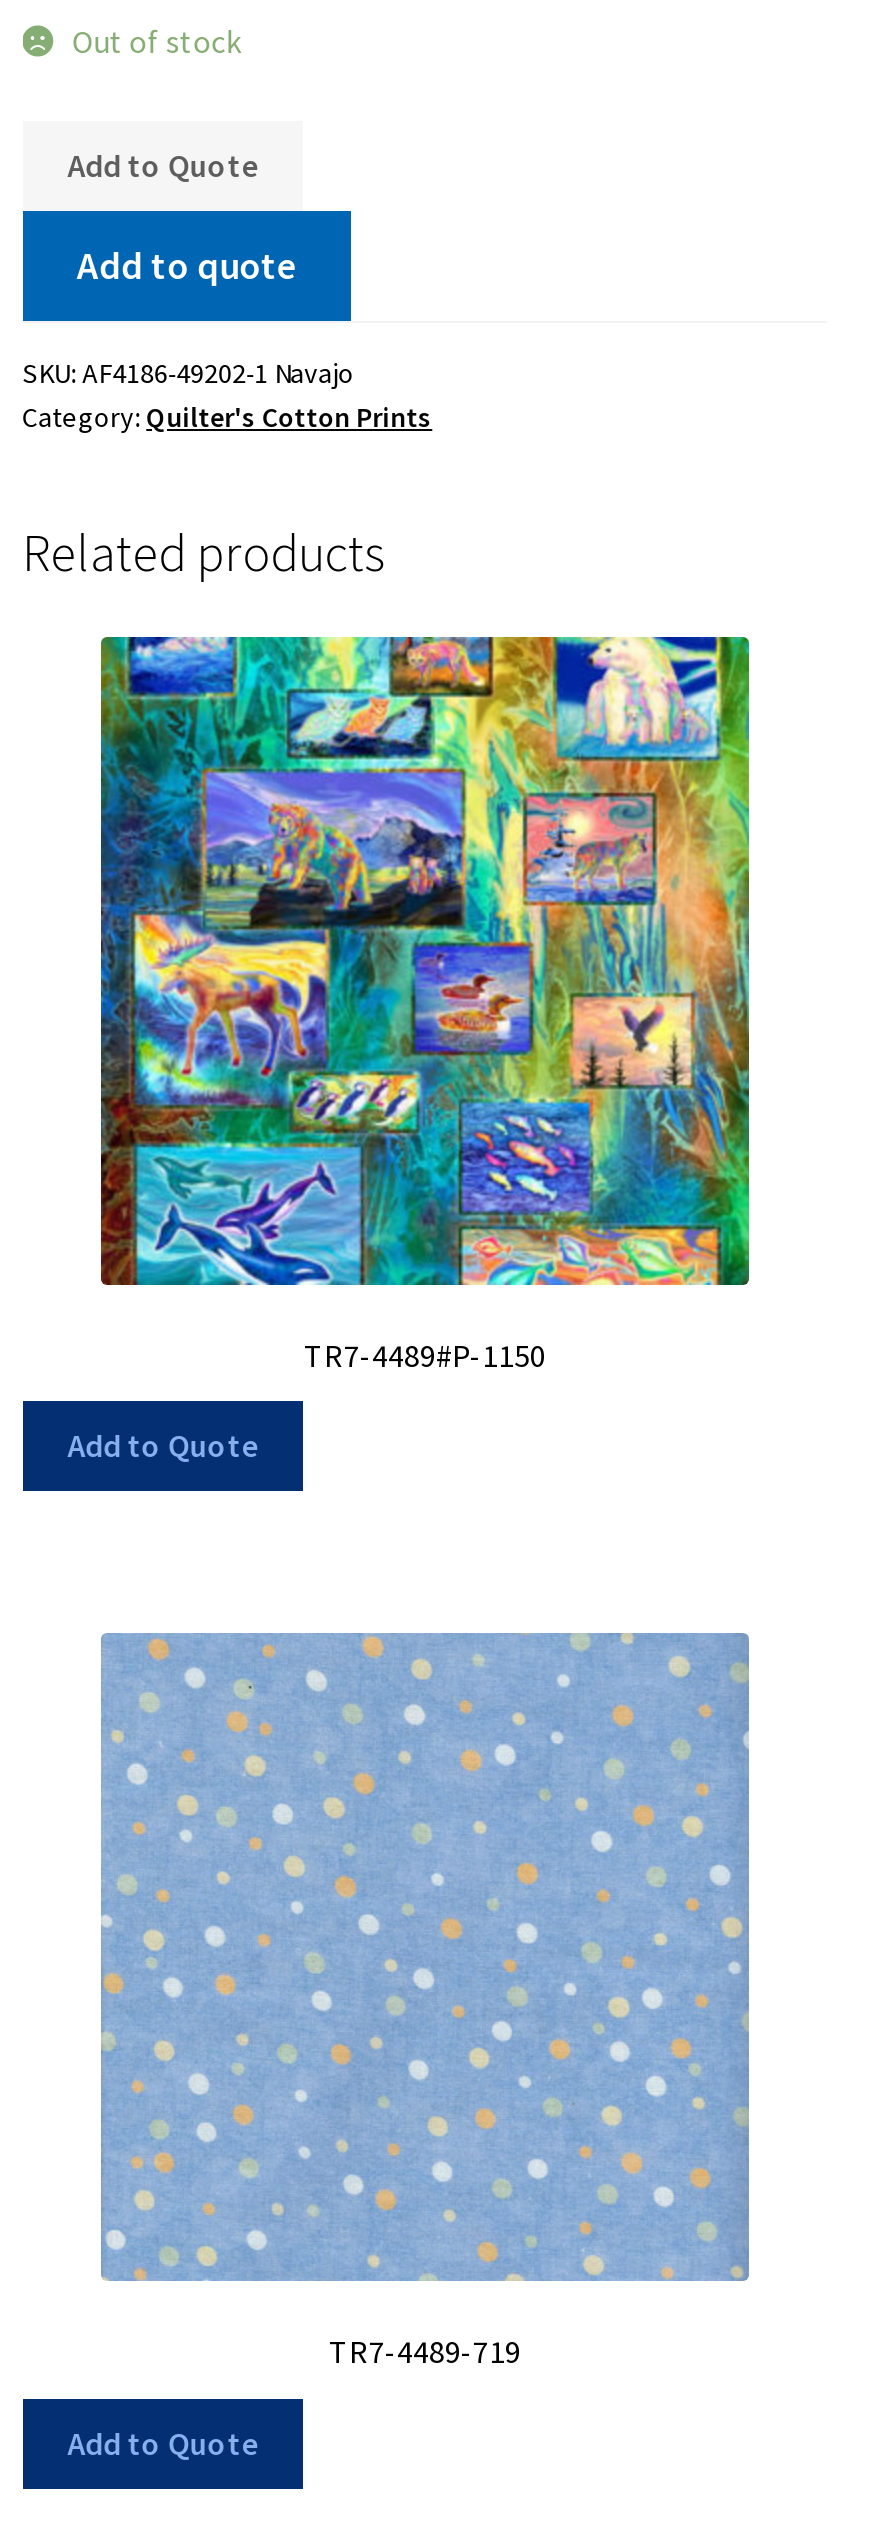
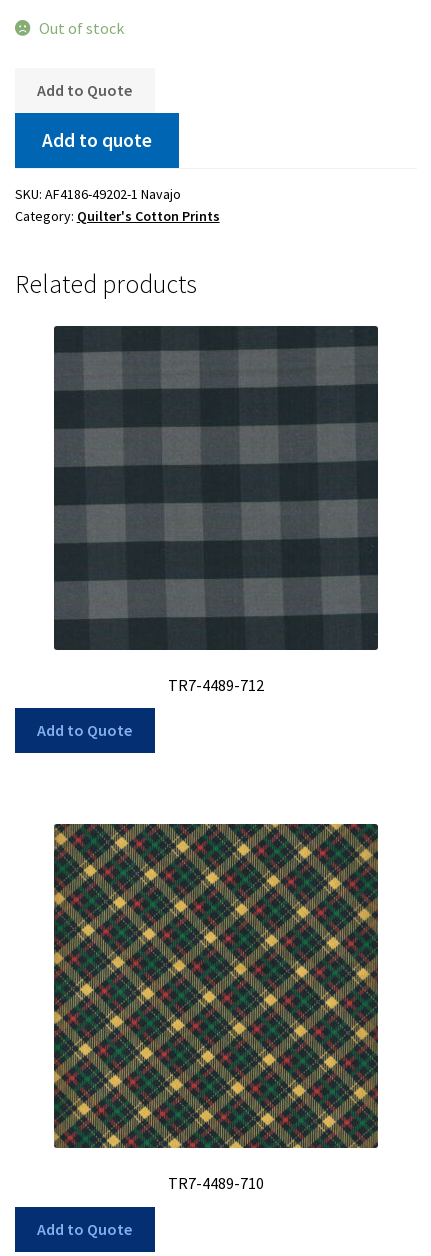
[99,635,751,1374] [image] | TR7-4489#P-1150 -> [53,325,379,694] [image] | TR7-4489-712
[99,1631,751,2372] [image] | TR7-4489-719 -> [53,823,379,1193] [image] | TR7-4489-710

